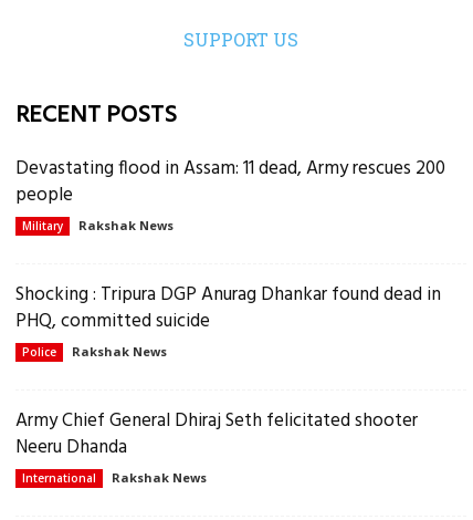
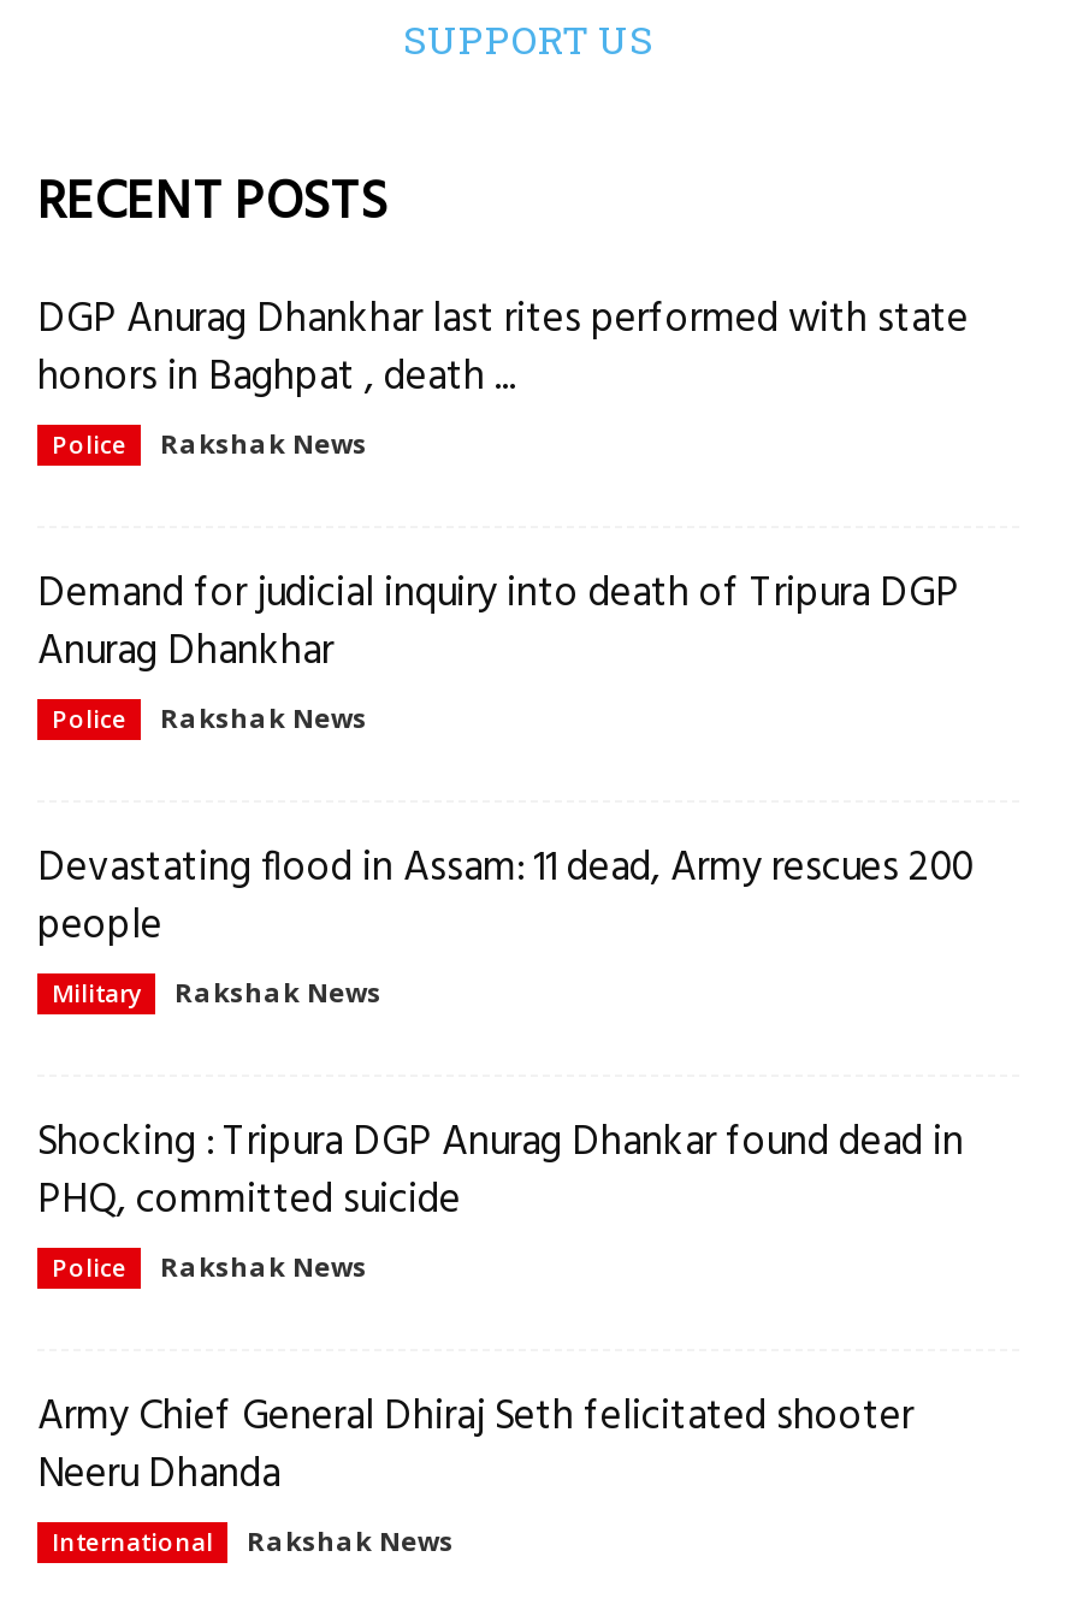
none -> [37,286,969,734] DGP Anurag Dhankhar last rites performed with state | honors in Baghpat , death ... | Police | Rakshak News | Demand for judicial inquiry into death of Tripura DGP | Anurag Dhankhar | Police | Rakshak News

